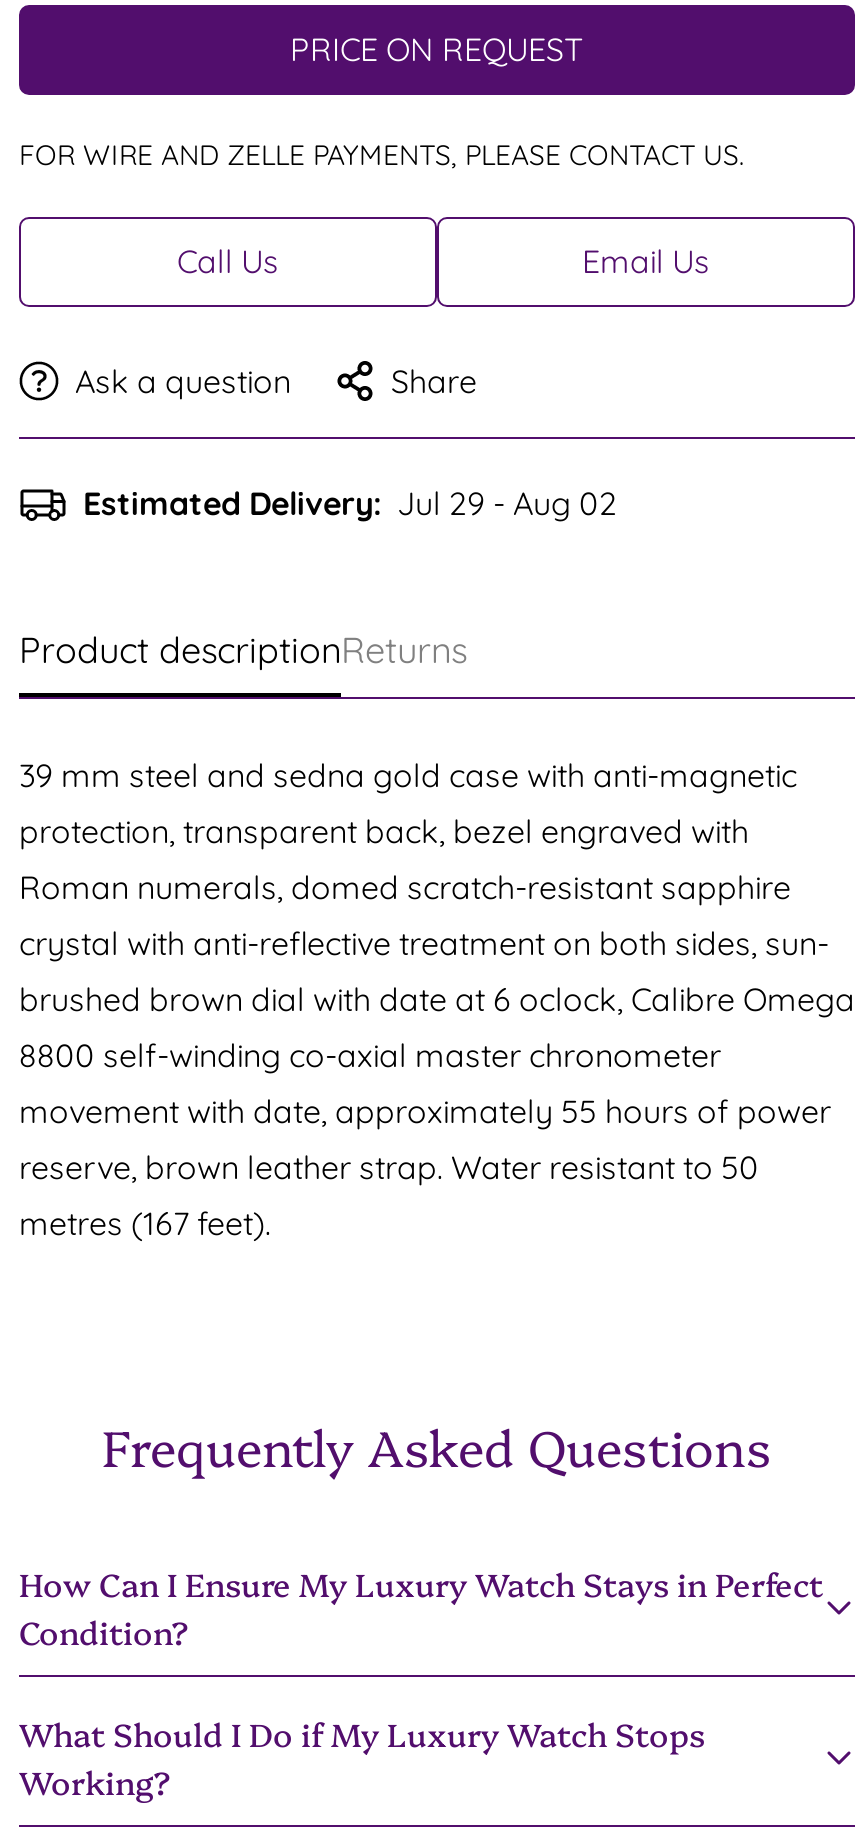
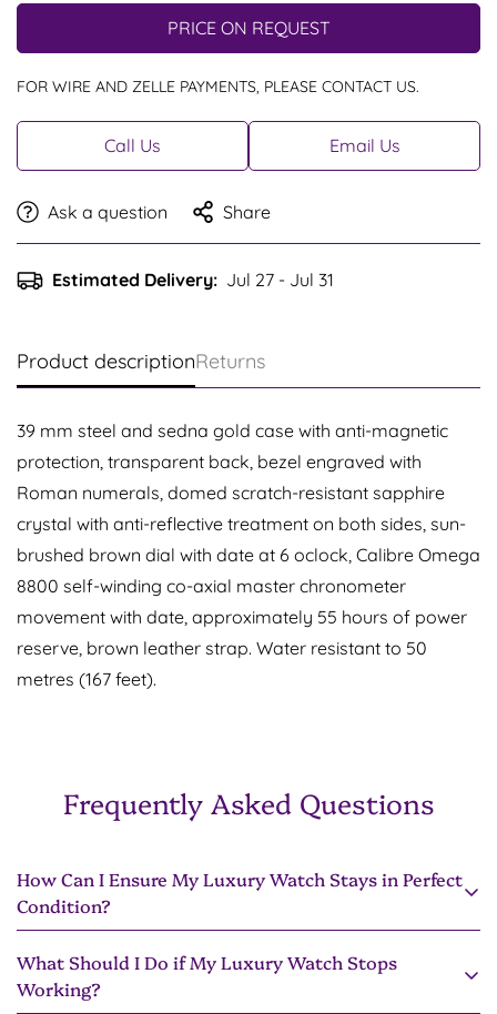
[83,483,617,523] Estimated Delivery: Jul 29 - Aug 02 -> [52,268,334,291] Estimated Delivery: Jul 27 - Jul 31

